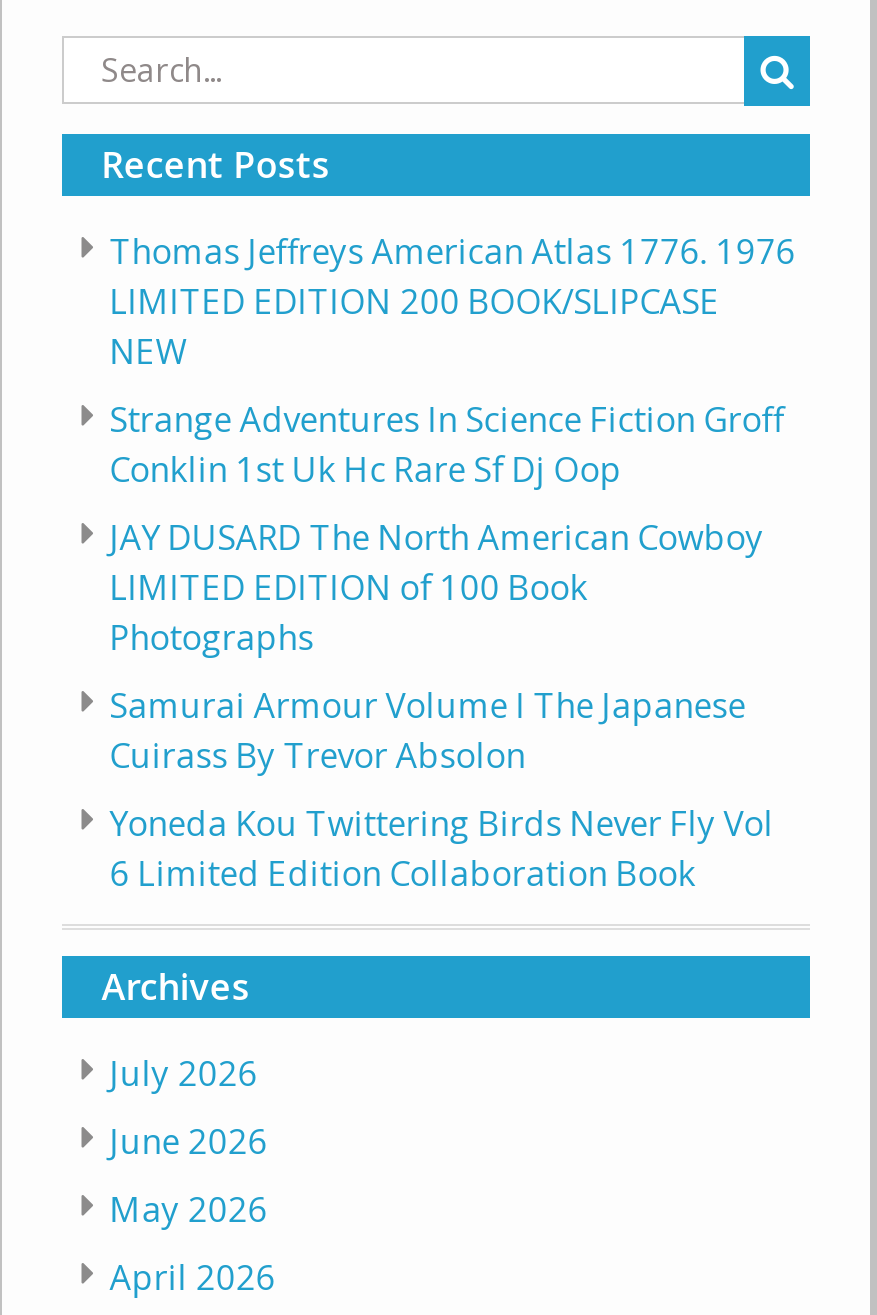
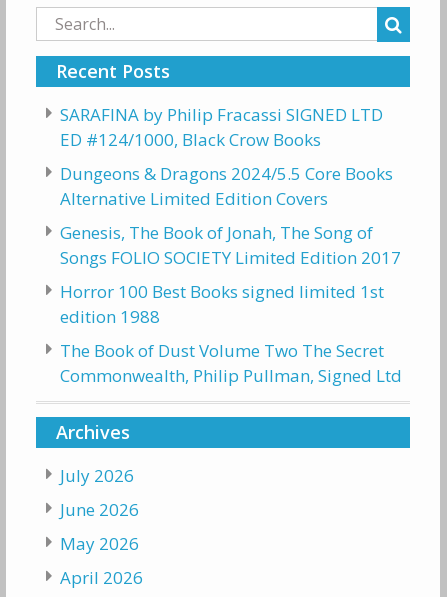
[109,229,795,375] Thomas Jeffreys American Atlas 1776. 1976 | LIMITED EDITION 200 BOOK/SLIPCASE | NEW -> [60,103,383,151] SARAFINA by Philip Fracassi SIGNED LTD | ED #124/1000, Black Crow Books
[109,397,783,493] Strange Adventures In Science Fiction Groff | Conklin 1st Uk Hc Rare Sf Dj Oop -> [60,162,393,210] Dungeons & Dragons 2024/5.5 Core Books | Alternative Limited Edition Covers
[109,515,763,661] JAY DUSARD The North American Cowboy | LIMITED EDITION of 100 Book | Photographs -> [60,221,401,269] Genesis, The Book of Jonah, The Song of | Songs FOLIO SOCIETY Limited Edition 2017
[109,683,745,779] Samurai Armour Volume I The Japanese | Cuirass By Trevor Absolon -> [60,280,384,328] Horror 100 Best Books signed limited 1st | edition 1988
[109,801,773,897] Yoneda Kou Twittering Birds Never Fly Vol | 6 Limited Edition Collaboration Book -> [60,339,402,387] The Book of Dust Volume Two The Secret | Commonwealth, Philip Pullman, Signed Ltd

